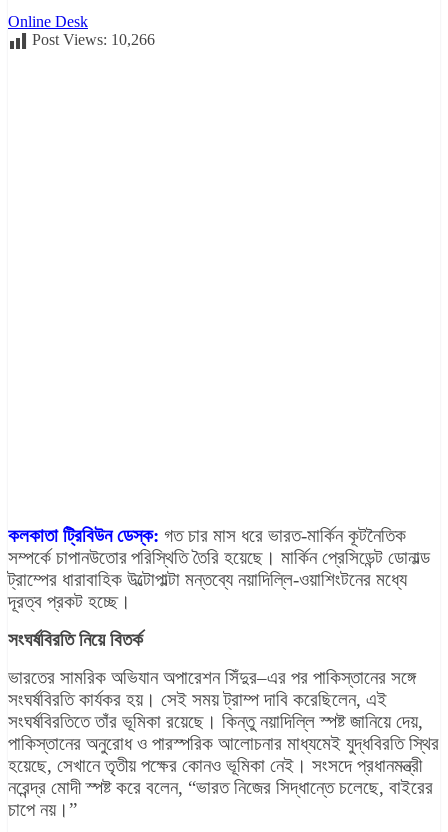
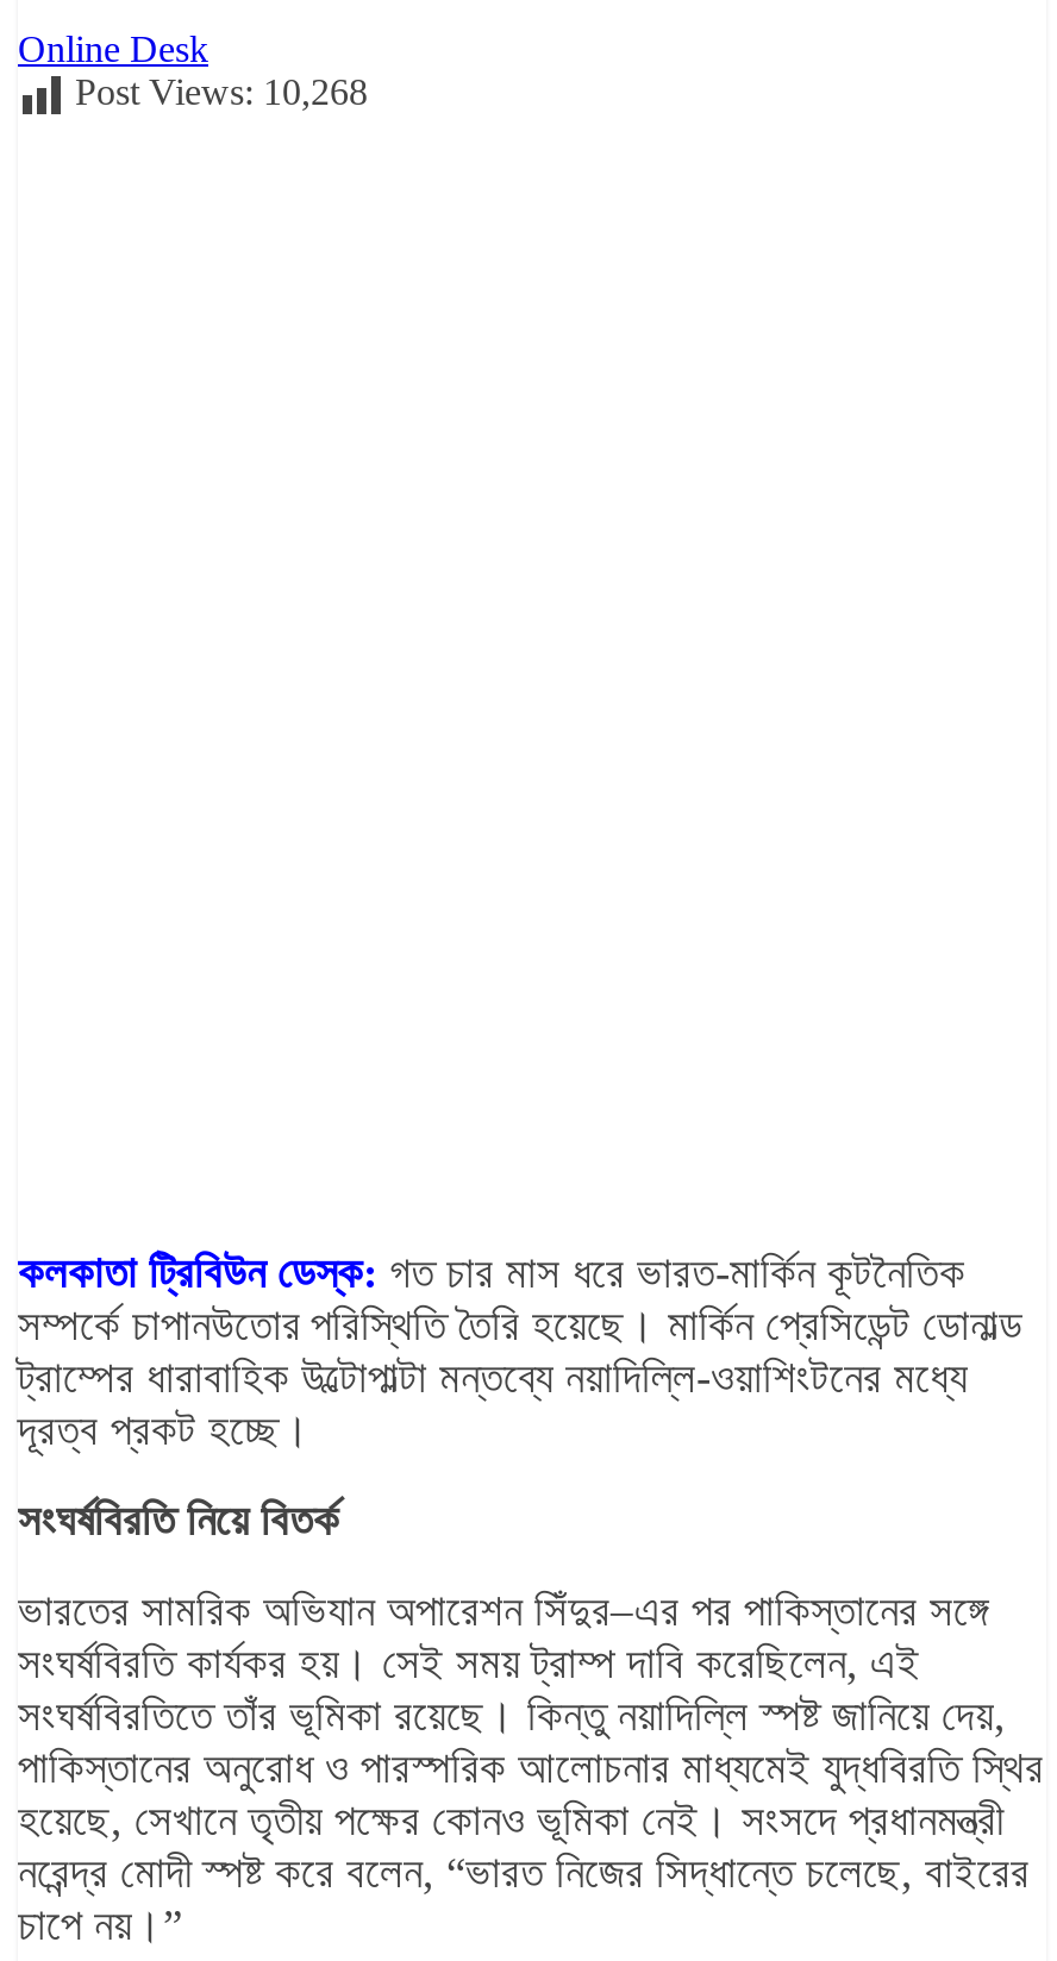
[32,31,155,48] Post Views: 10,266 -> [75,72,368,112] Post Views: 10,268

